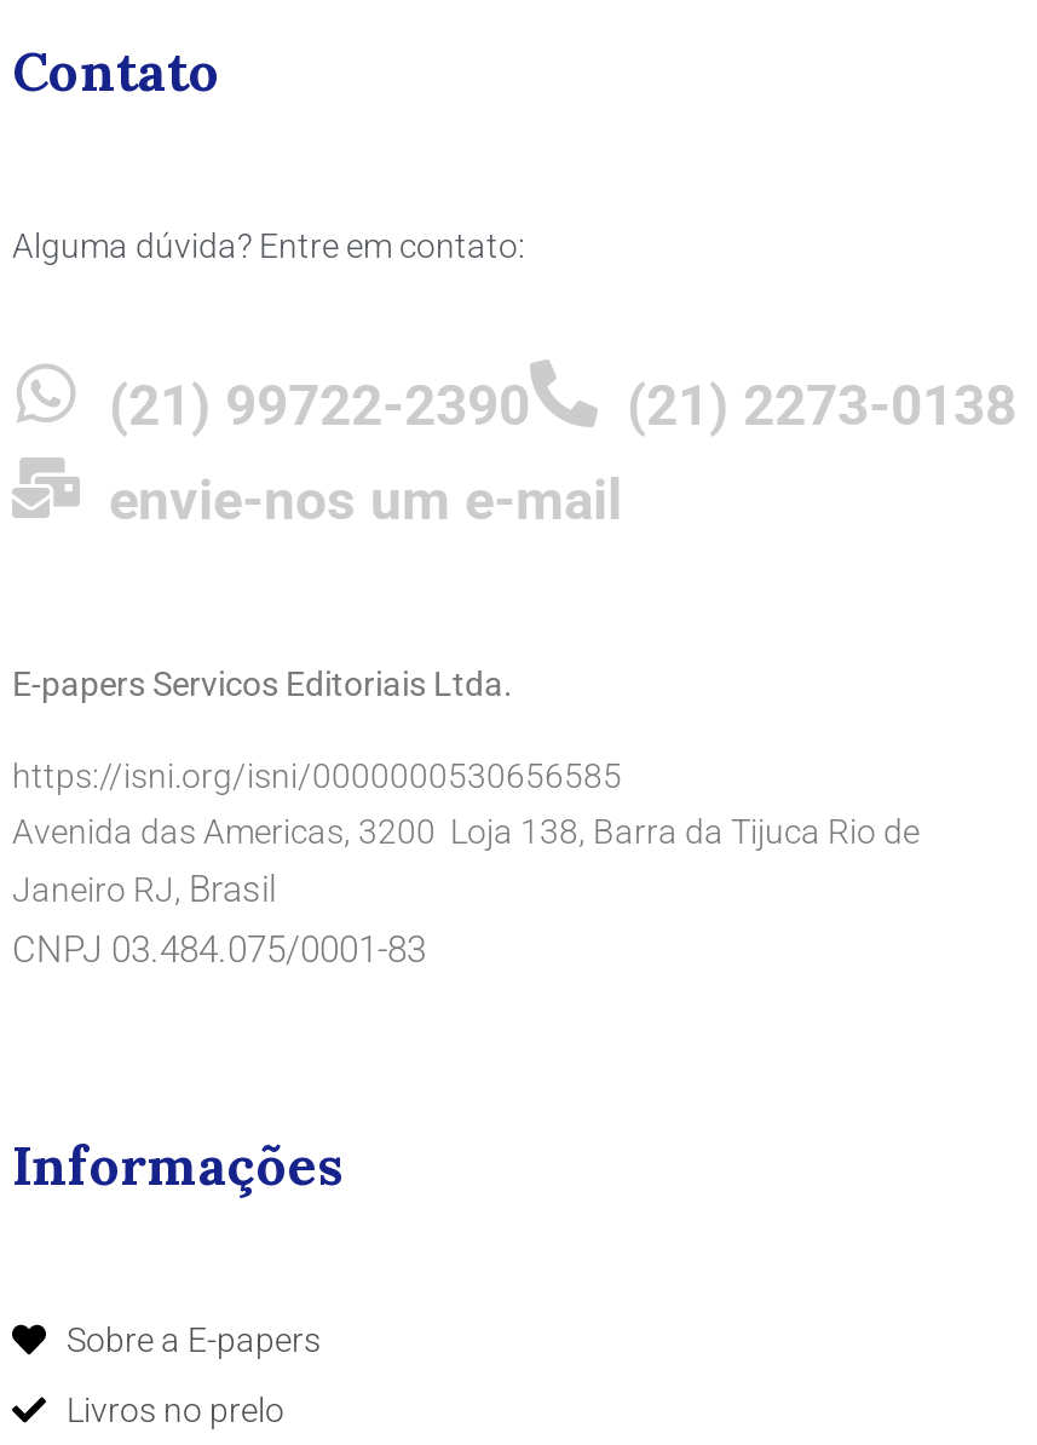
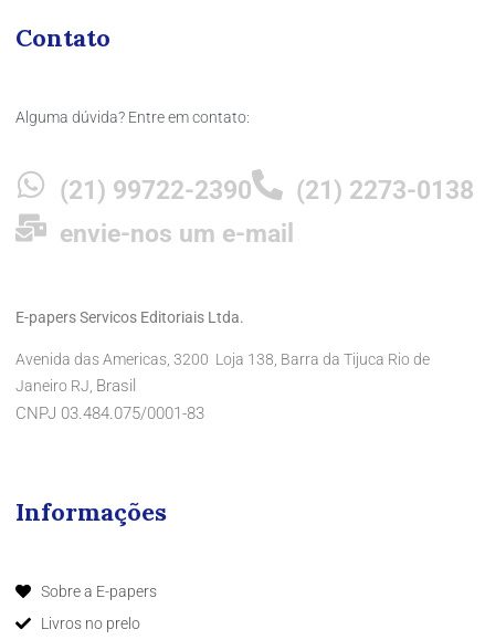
[12,756,622,795] https://isni.org/isni/0000000530656585 -> none

